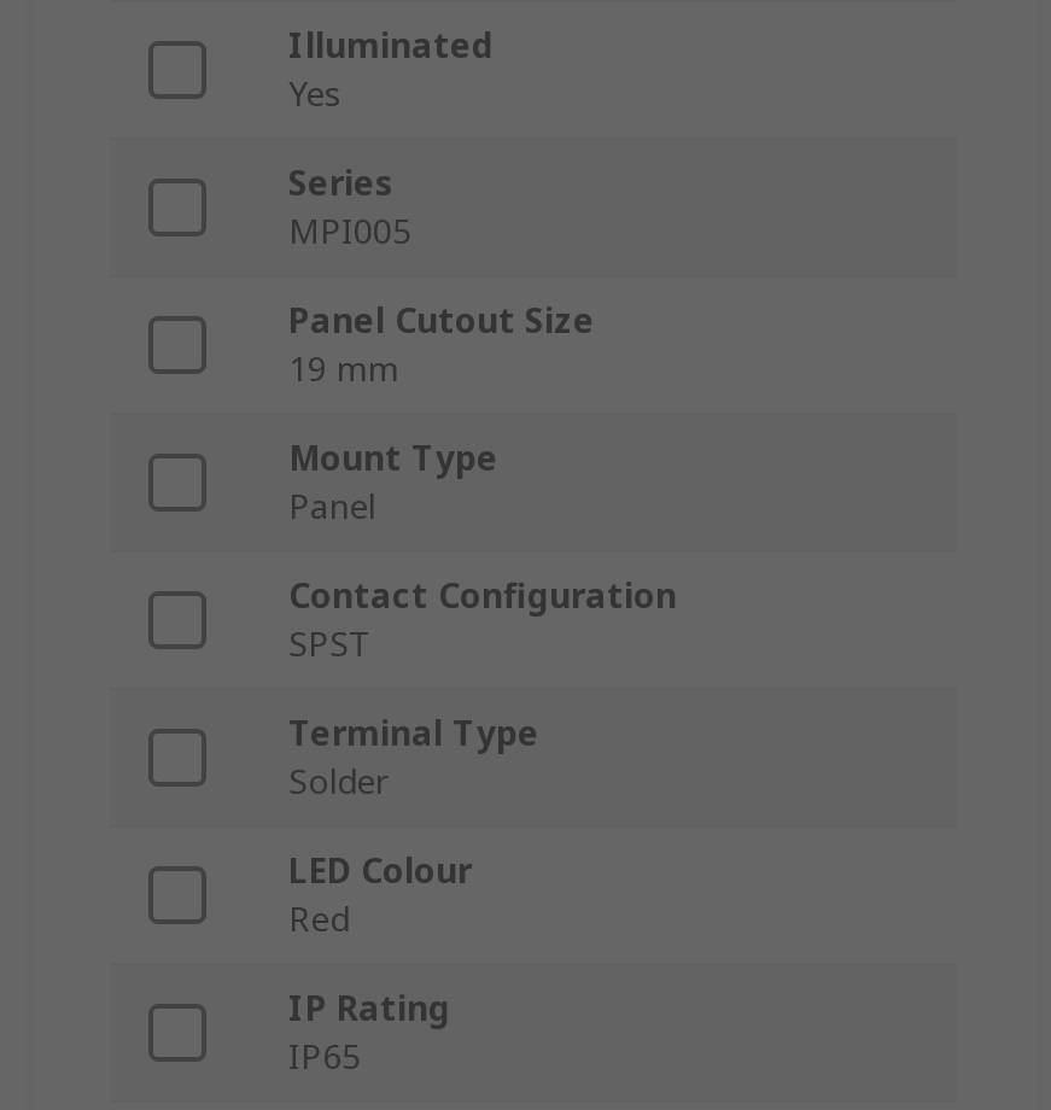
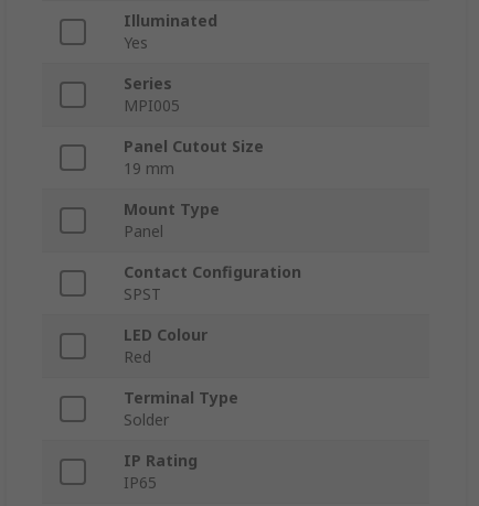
moved [288,711,539,805] -> [124,387,238,430]: Terminal Type | Solder
moved [288,848,472,942] -> [124,325,207,368]: LED Colour | Red

